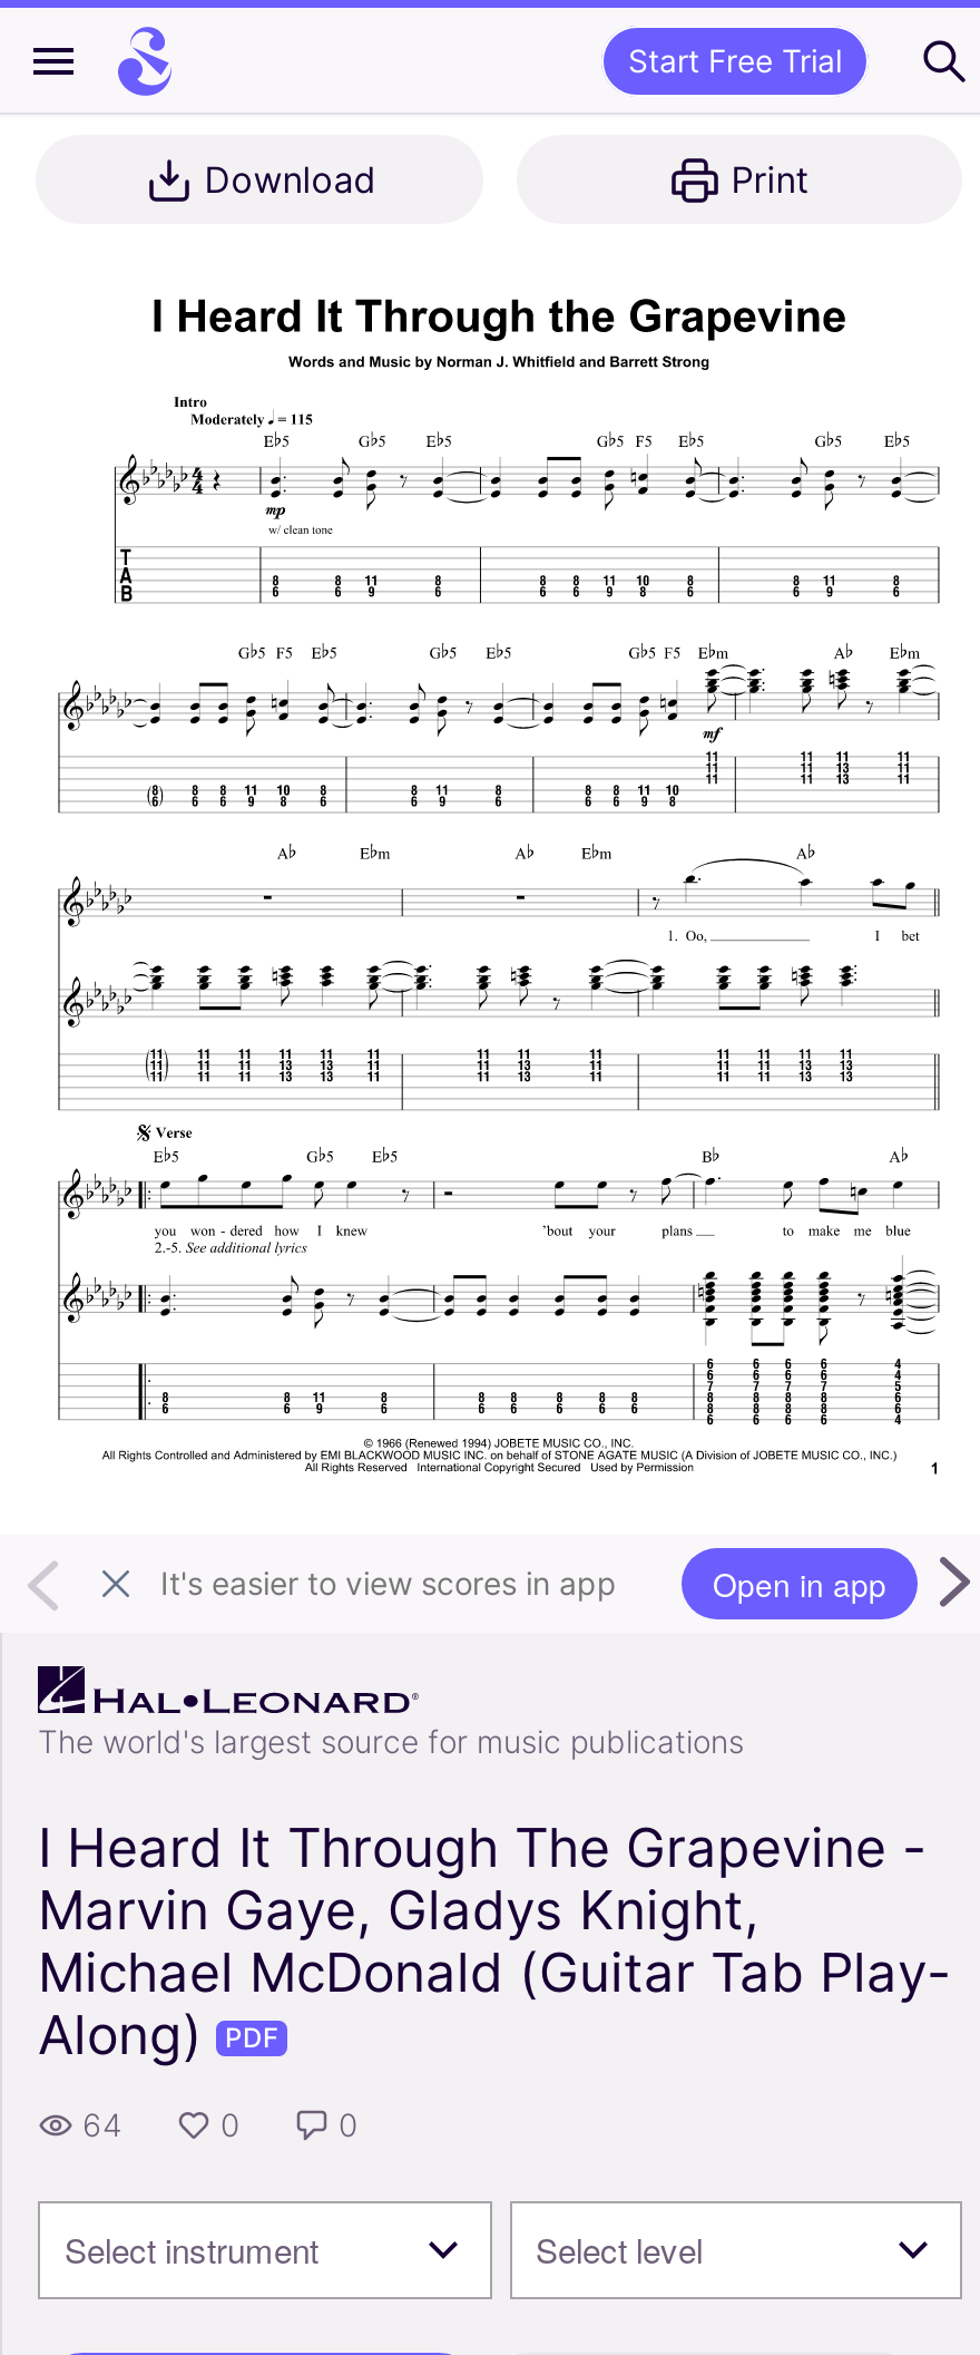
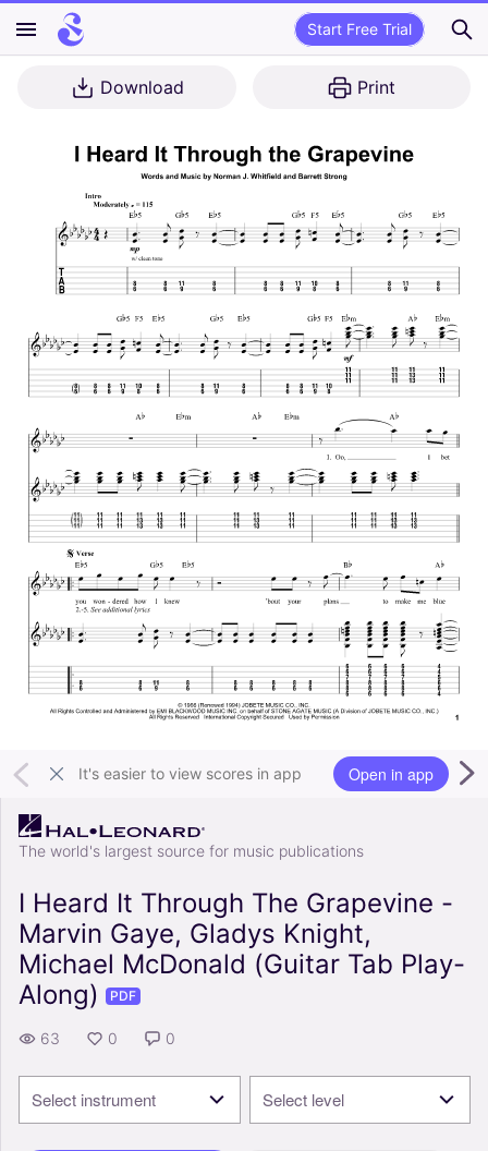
[82,2106,122,2144] 64 -> [40,1029,60,1048] 63

